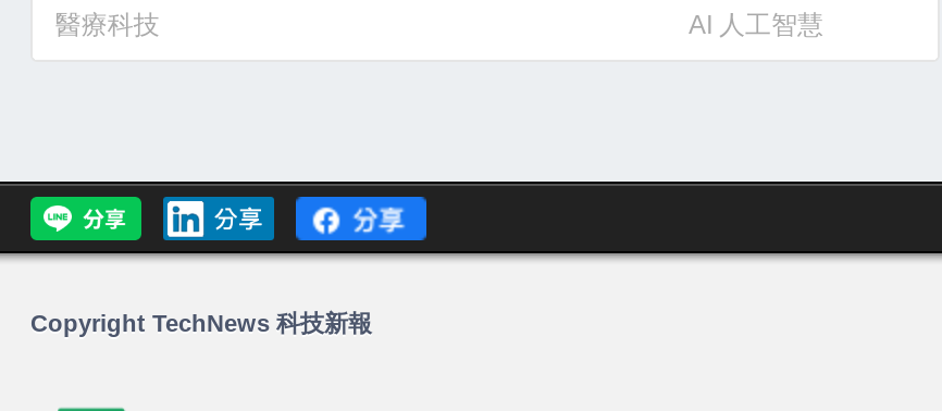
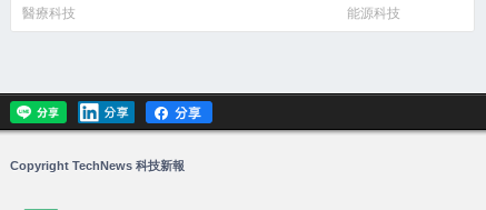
[689,11,823,41] AI 人工智慧 -> [346,6,400,21] 能源科技

